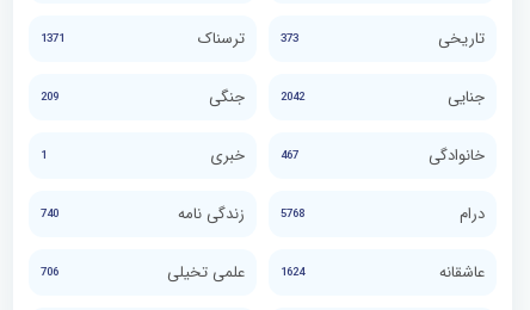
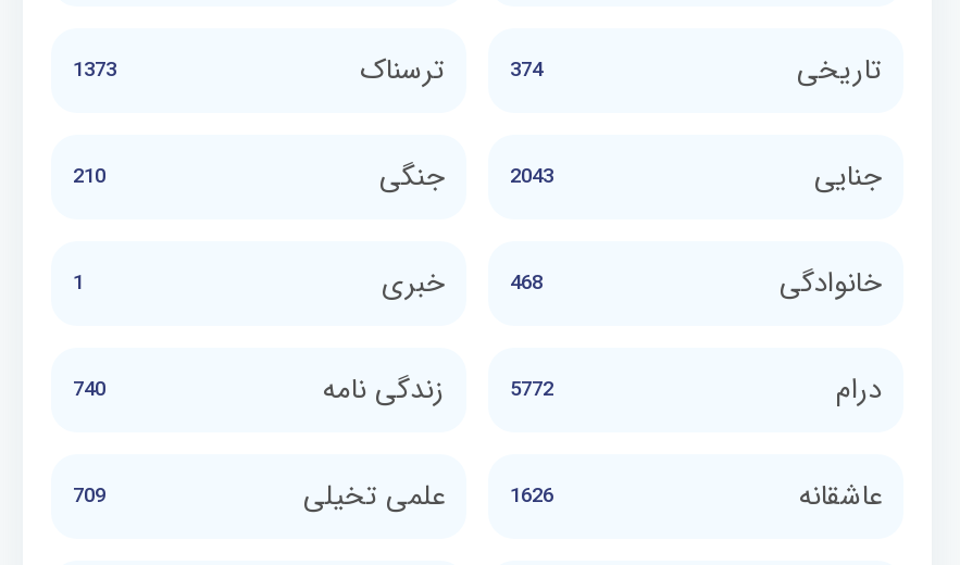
[41,29,64,47] 1371 -> [73,53,116,86] 1373
[198,26,298,51] 373 ترسناک -> [360,48,543,93] 374 ترسناک
[41,88,58,106] 209 -> [73,160,105,192] 210
[209,85,304,110] 2042 جنگی -> [379,154,553,200] 2043 جنگی
[210,143,298,168] 467 خبری -> [382,261,543,306] 468 خبری
[178,201,304,227] 5768 زندگی نامه -> [323,367,553,413] 5772 زندگی نامه
[41,263,58,281] 706 -> [73,479,105,512] 709
[281,263,304,281] 1624 -> [510,479,553,512] 1626

